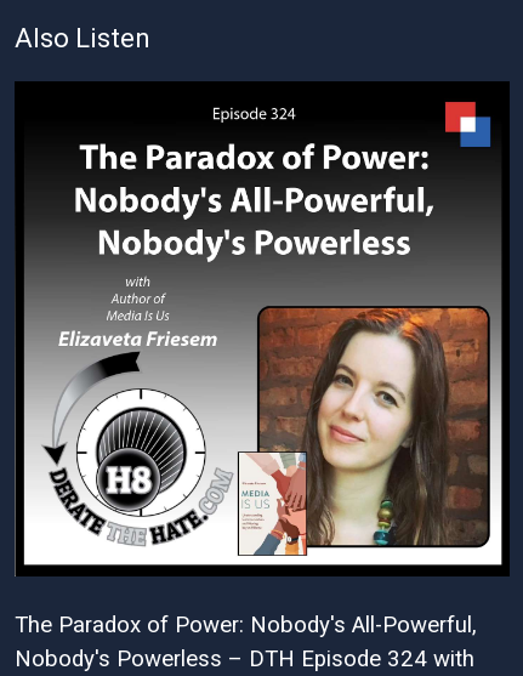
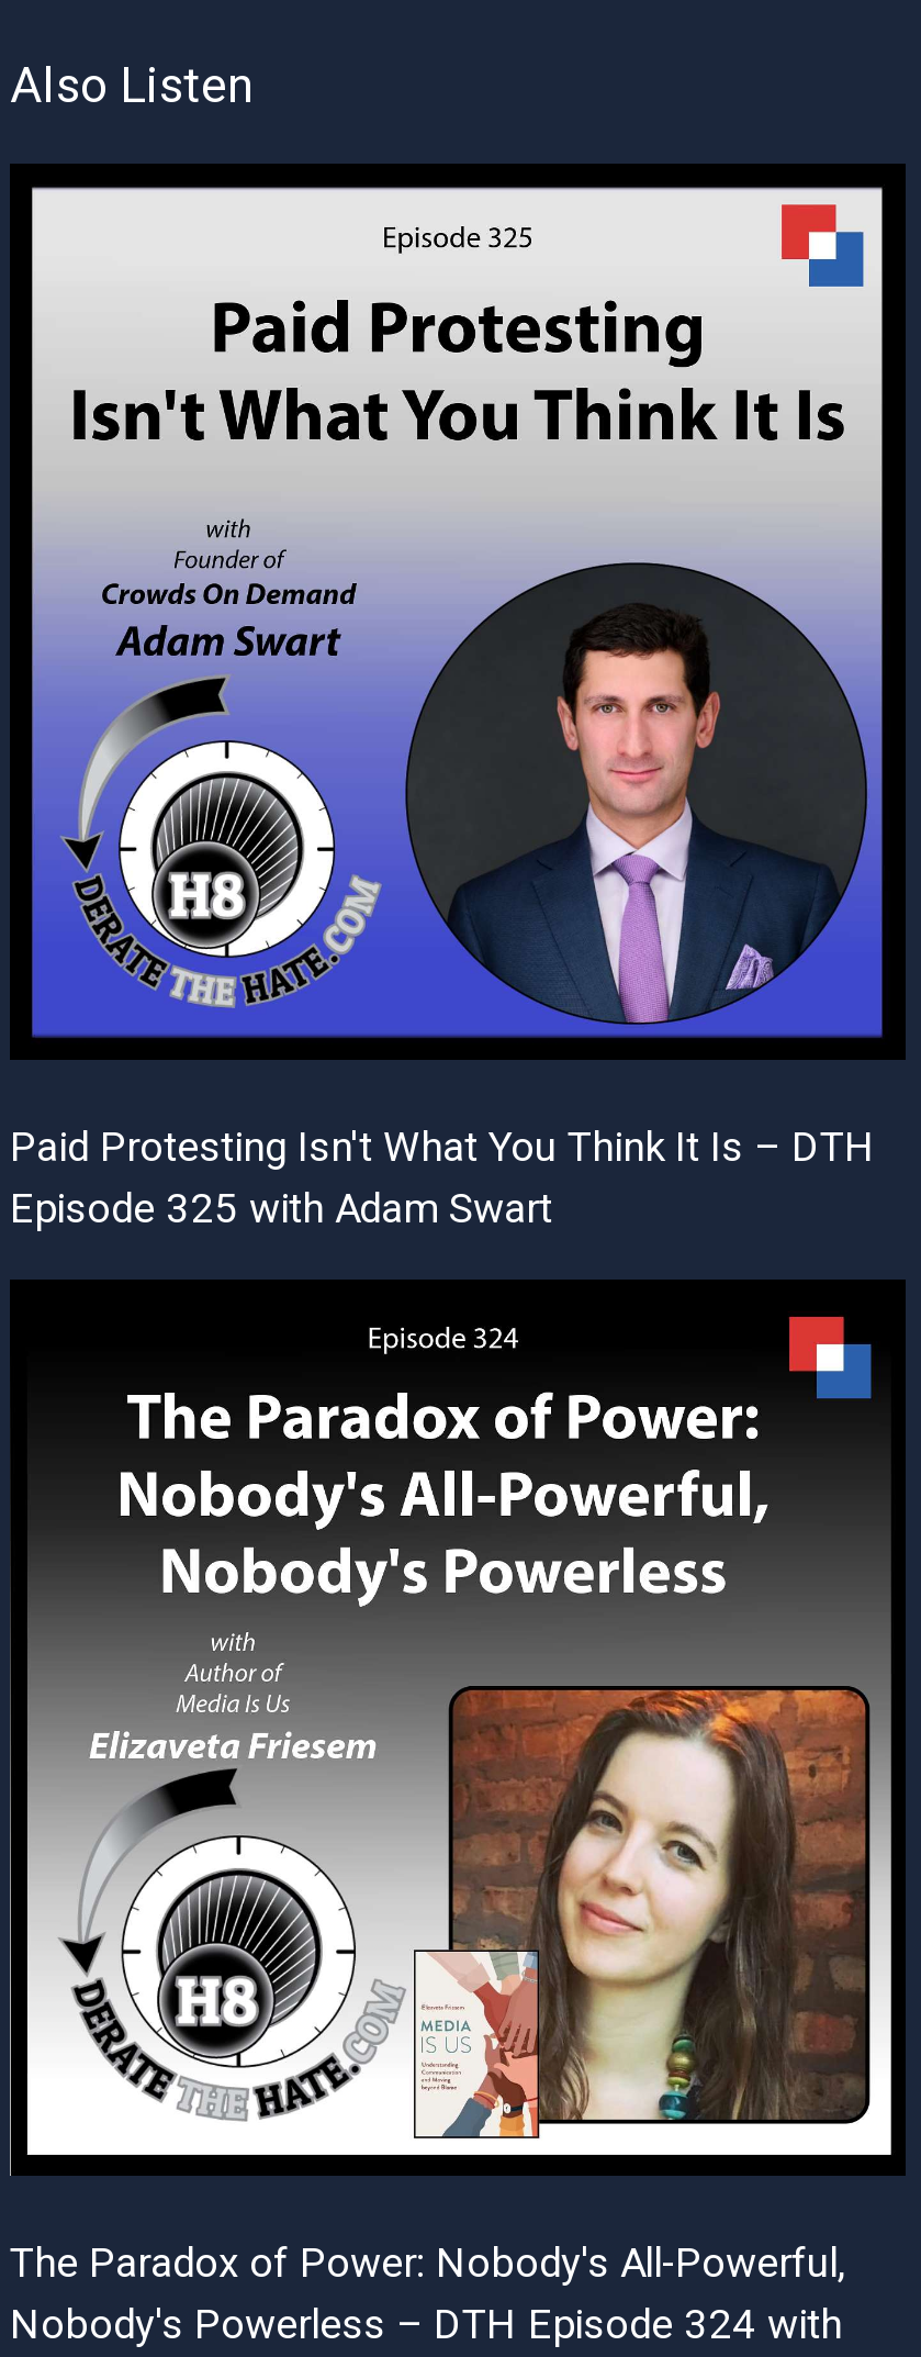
none -> [10,186,892,1232] [image] | Paid Protesting Isn't What You Think It Is – DTH | Episode 325 with Adam Swart

